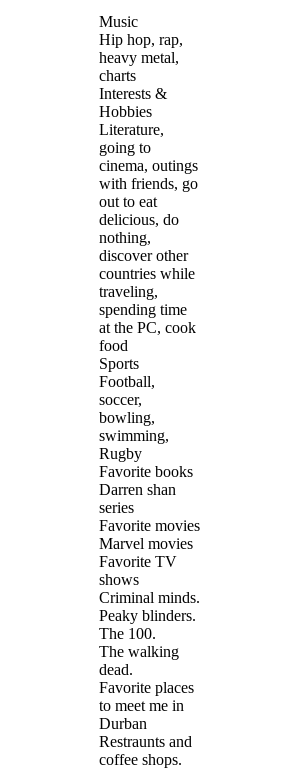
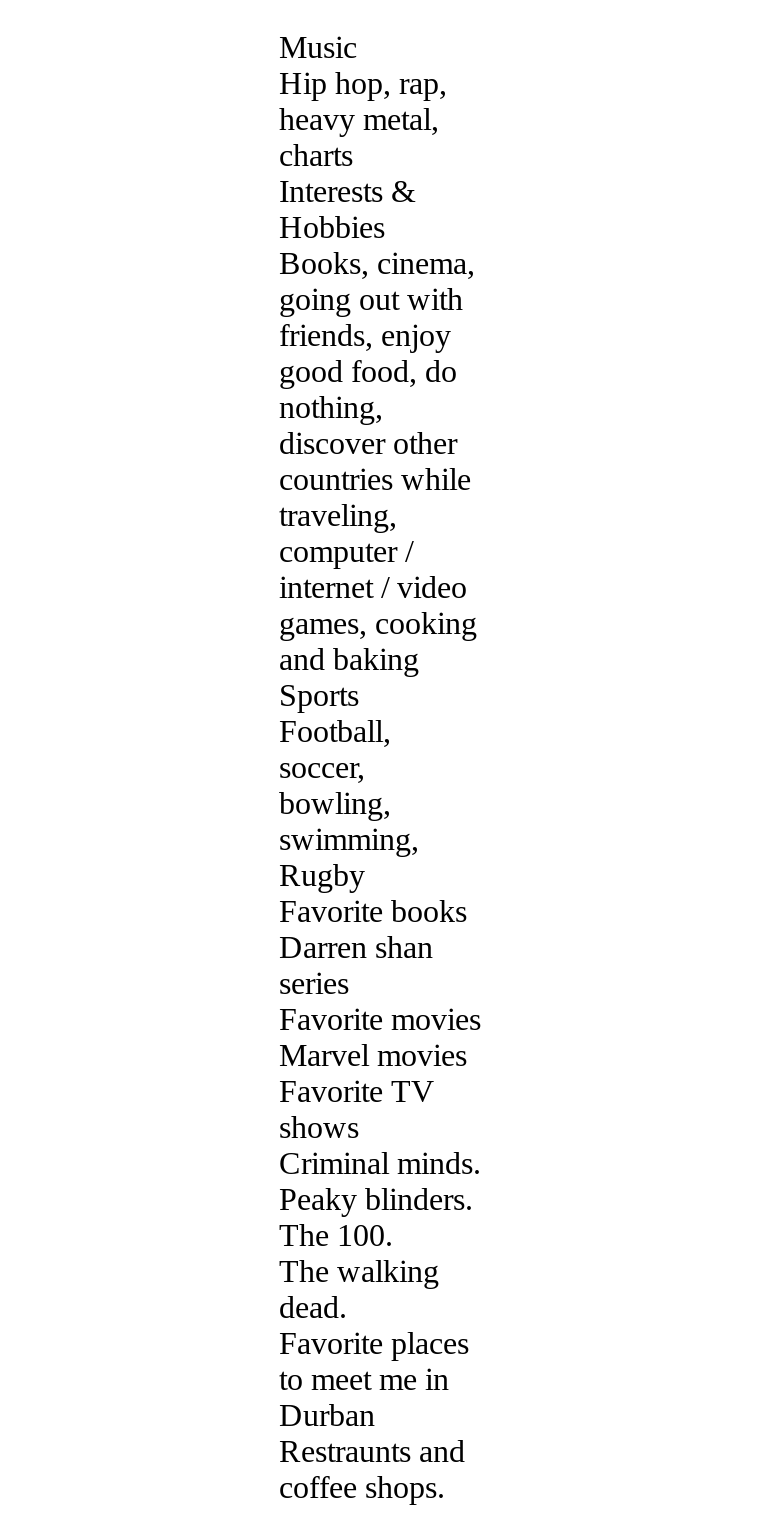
[99,120,198,227] Literature, | going to | cinema, outings | with friends, go | out to eat | delicious, do -> [279,245,475,387] Books, cinema, | going out with | friends, enjoy | good food, do
moved [99,228,195,299] -> [279,389,471,531]: nothing, | discover other | countries while | traveling,
[99,300,196,353] spending time | at the PC, cook | food -> [279,533,477,675] computer / | internet / video | games, cooking | and baking

